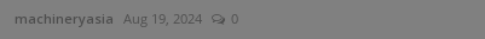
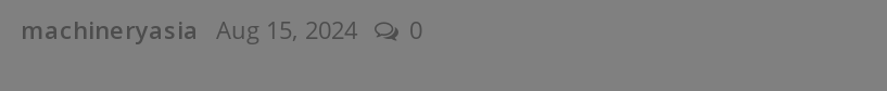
[15,9,202,27] machineryasia Aug 19, 2024 -> [21,13,357,45] machineryasia Aug 15, 2024

